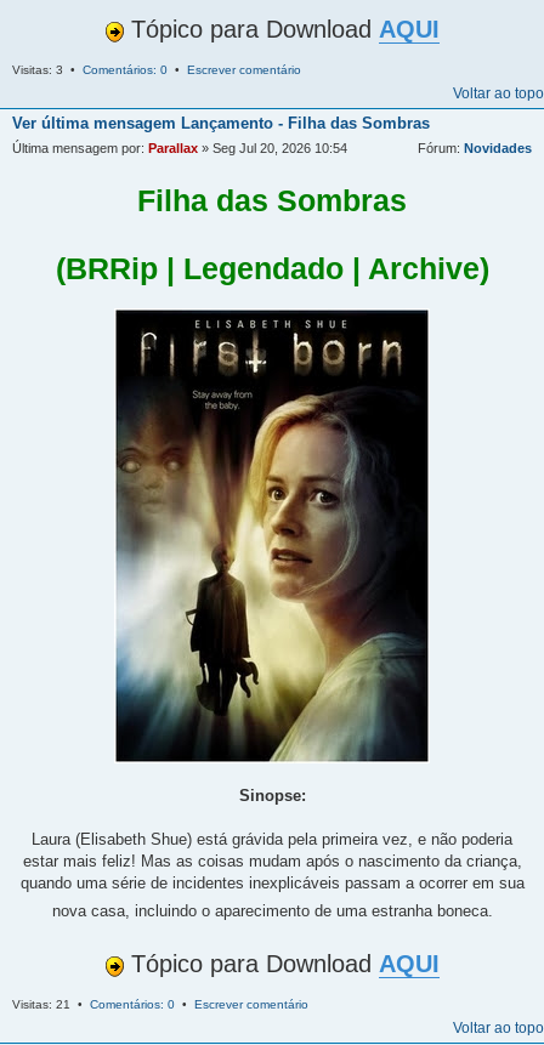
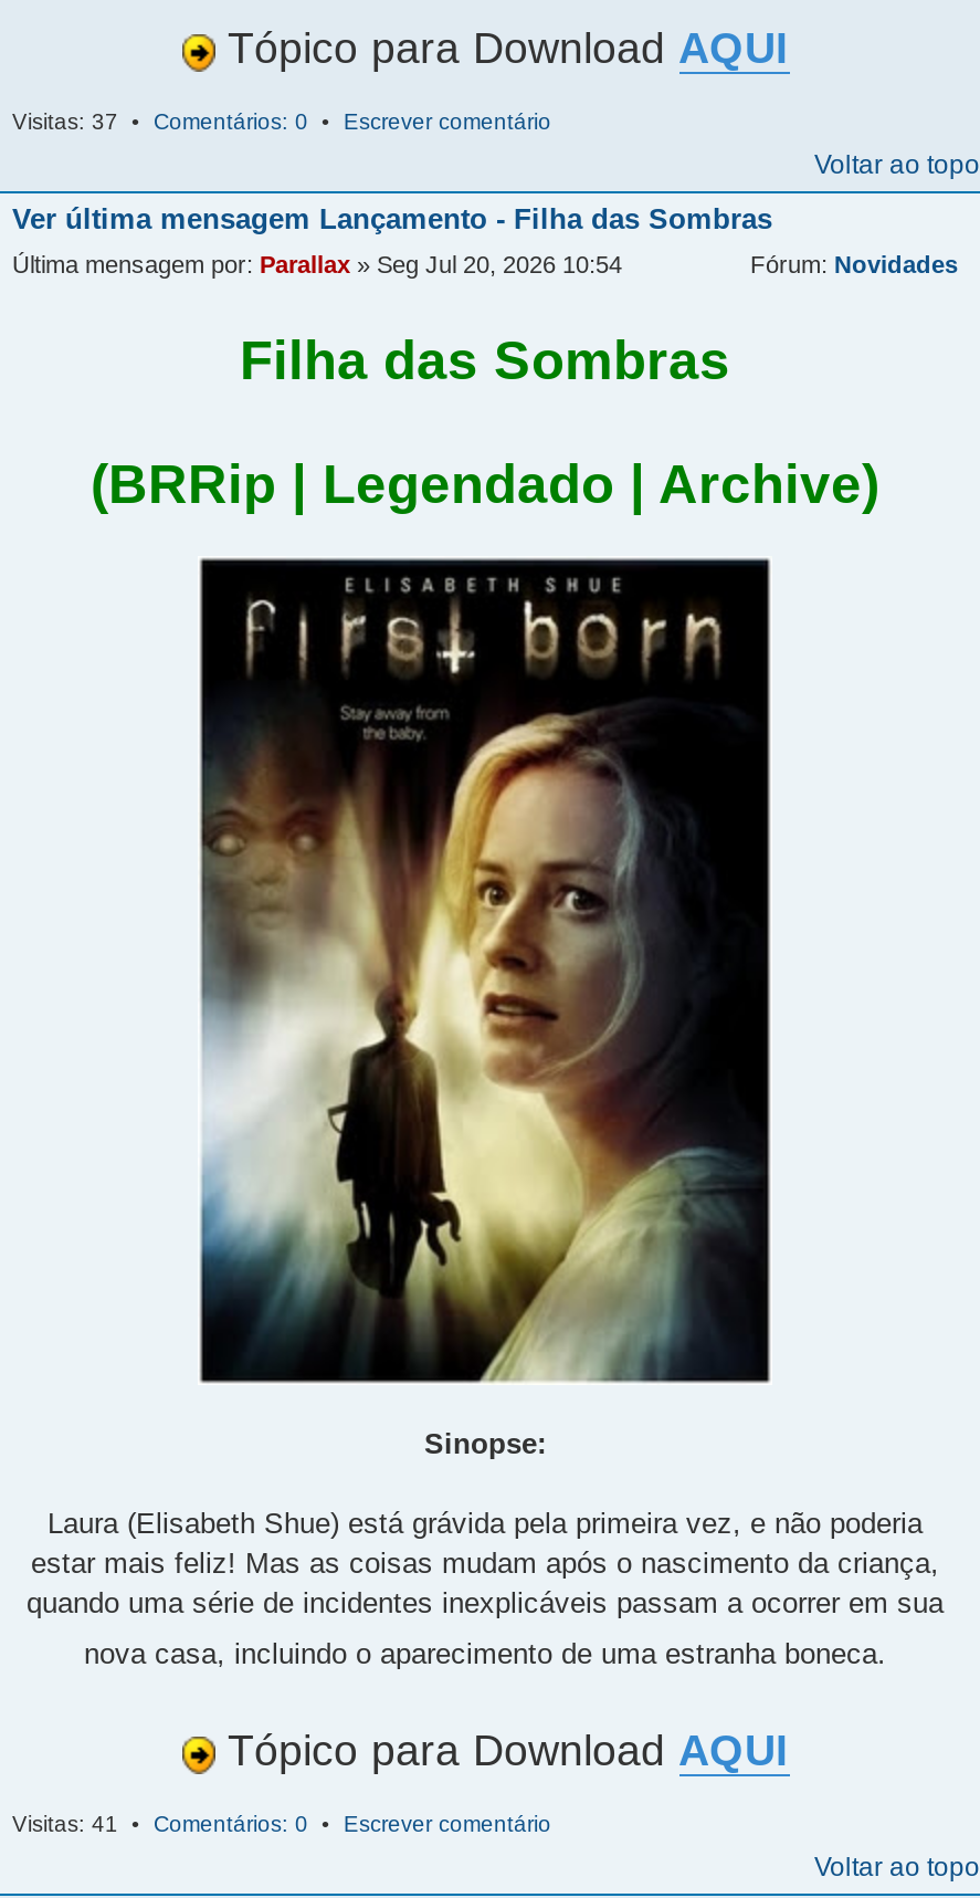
[12,63,301,76] Visitas: 3 • Comentários: 0 • Escrever comentário -> [12,109,551,133] Visitas: 37 • Comentários: 0 • Escrever comentário
[12,997,308,1011] Visitas: 21 • Comentários: 0 • Escrever comentário -> [12,1811,551,1836] Visitas: 41 • Comentários: 0 • Escrever comentário

